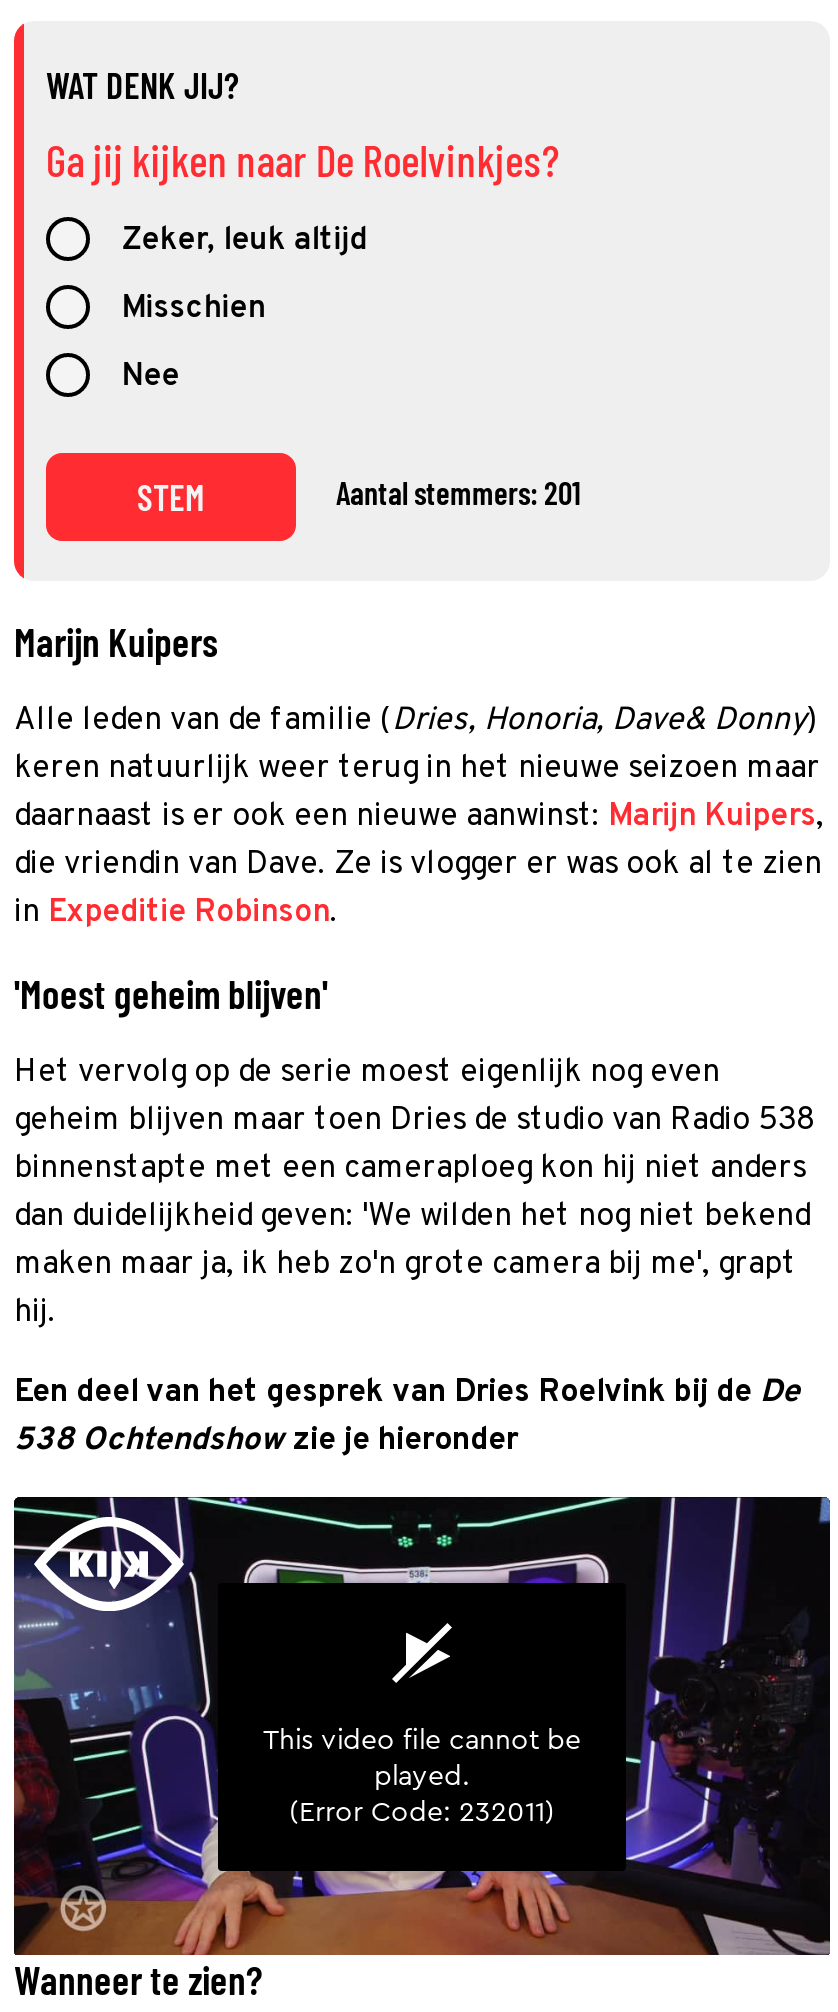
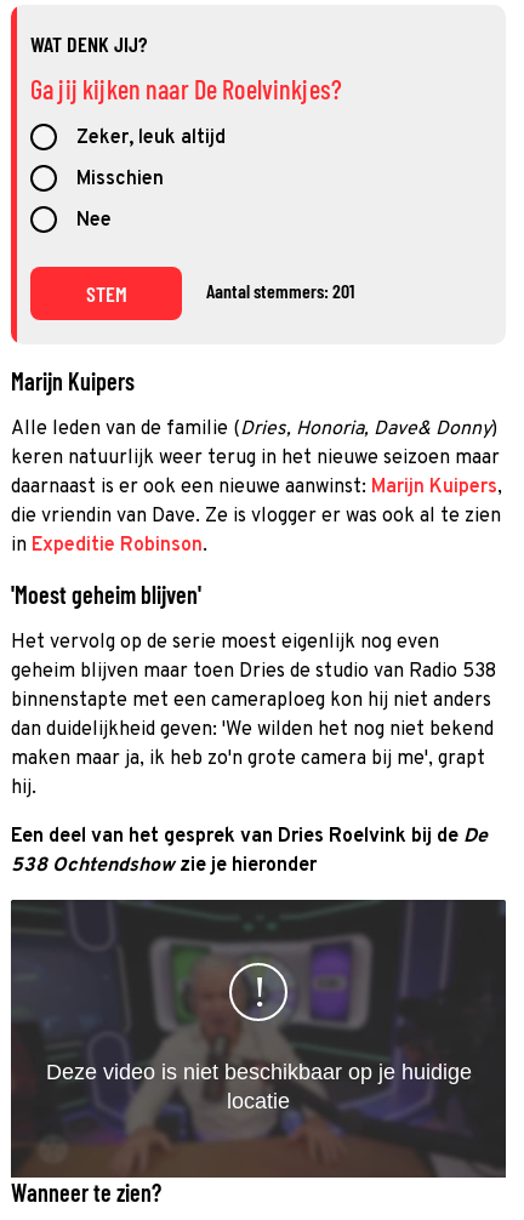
[14,1497,830,1955] [image] -> [11,899,507,1178] [image]

